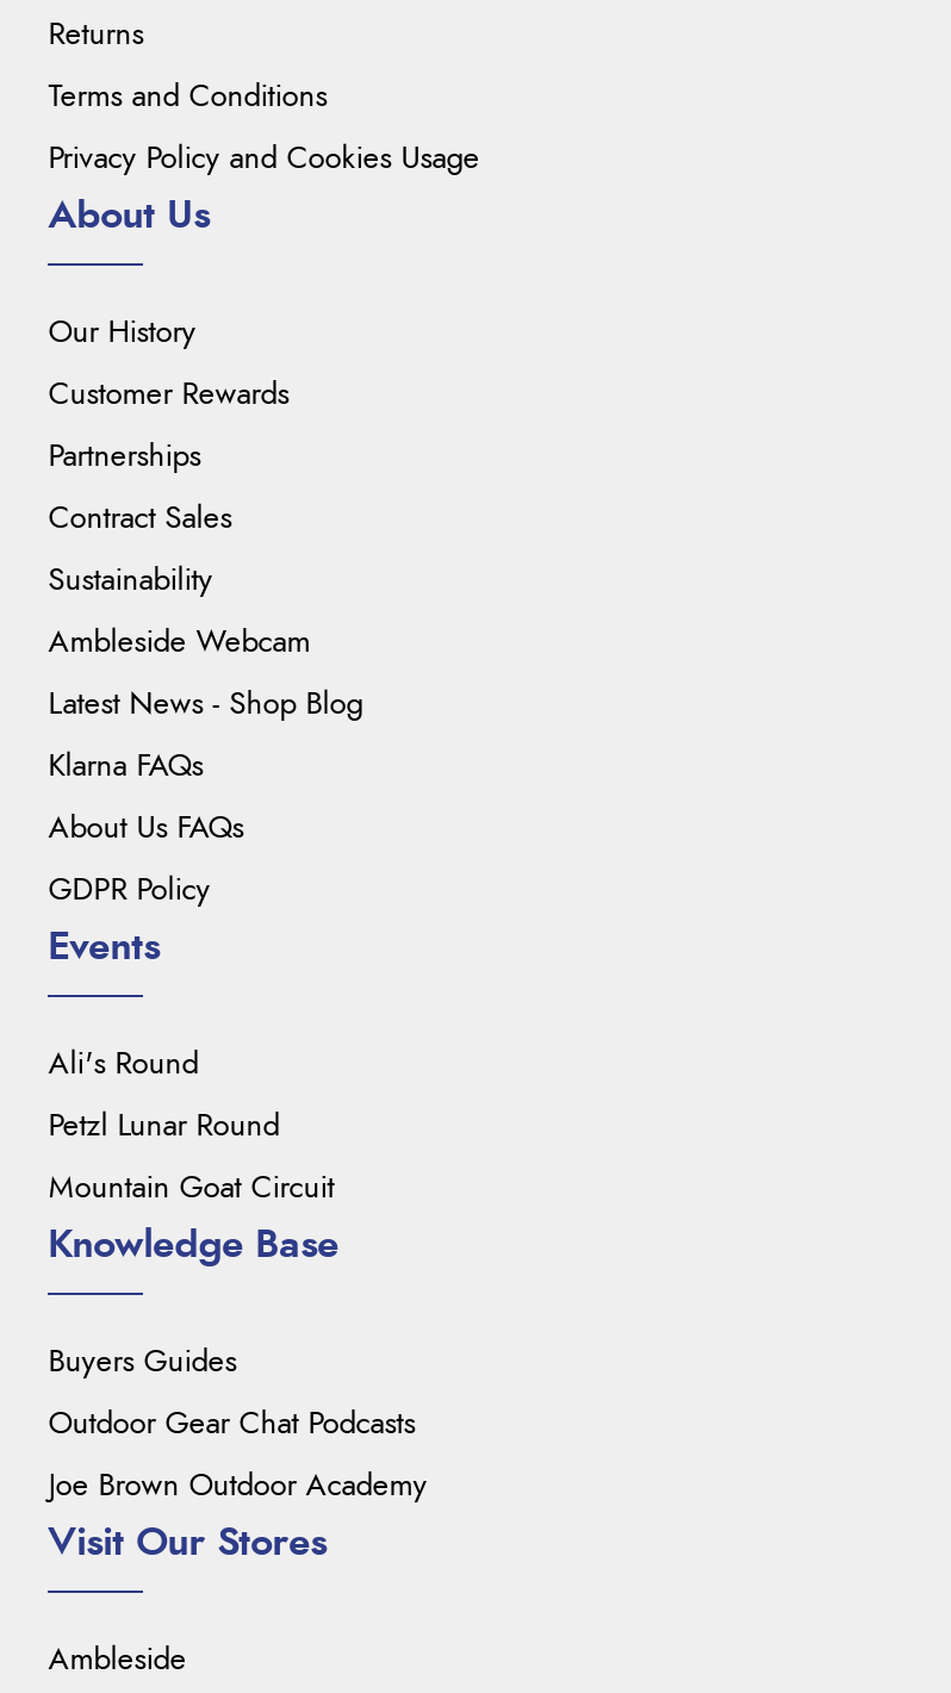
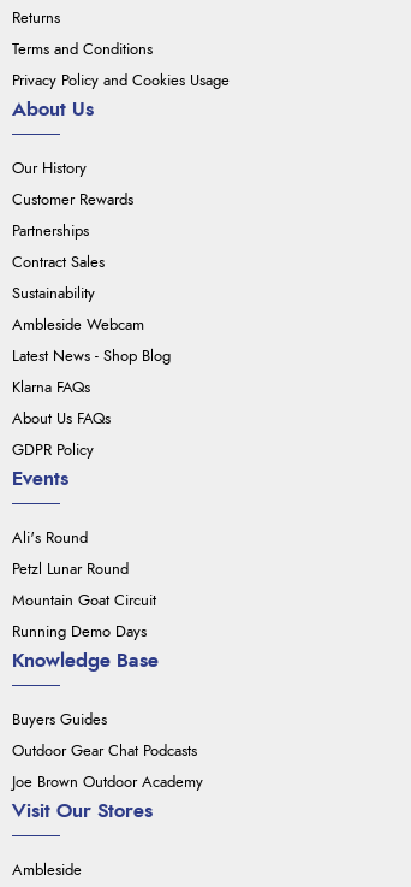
none -> [12,625,147,640] Running Demo Days

